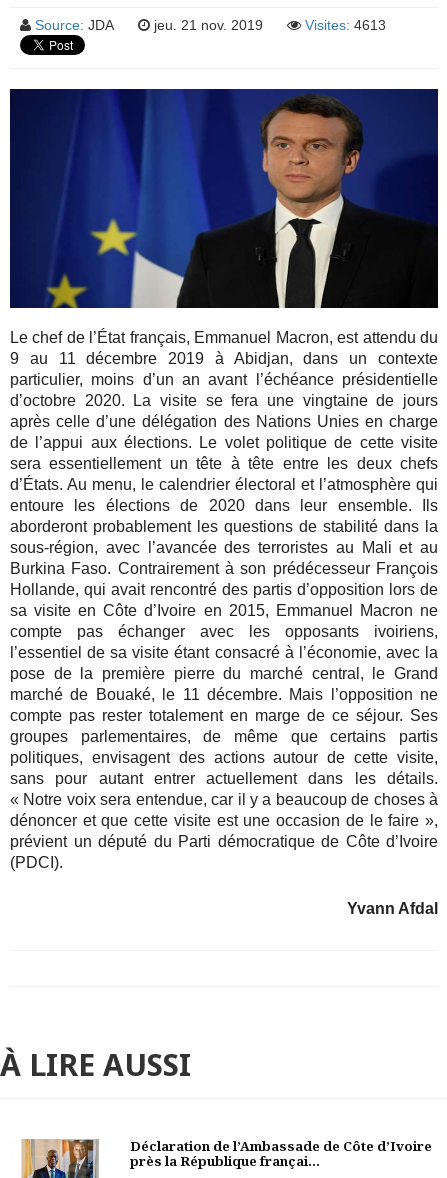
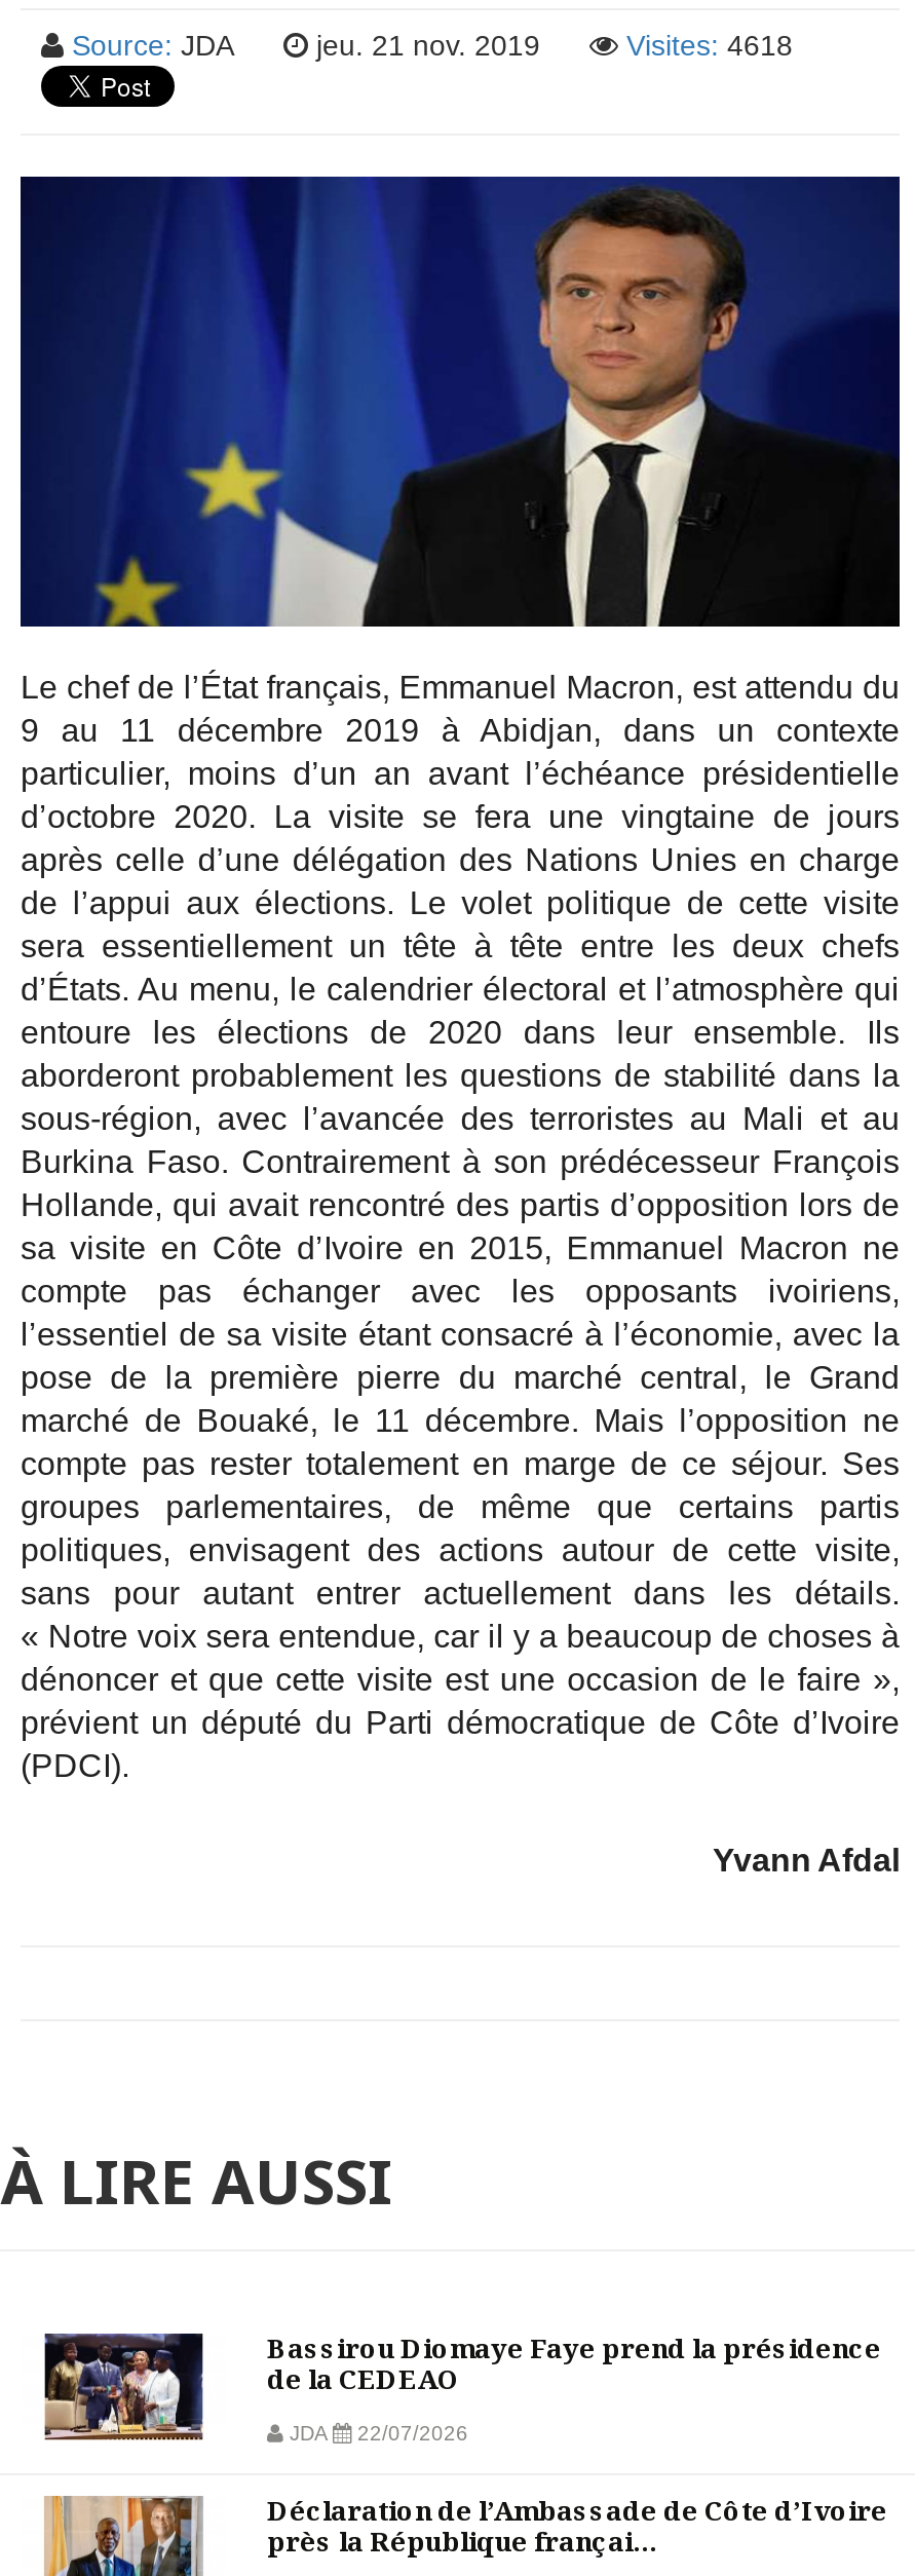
[305,17,386,33] Visites: 4613 -> [626,29,793,62] Visites: 4618
none -> [43,2331,881,2446] [image] | Bassirou Diomaye Faye prend la présidence | de la CEDEAO | JDA | 22/07/2026

